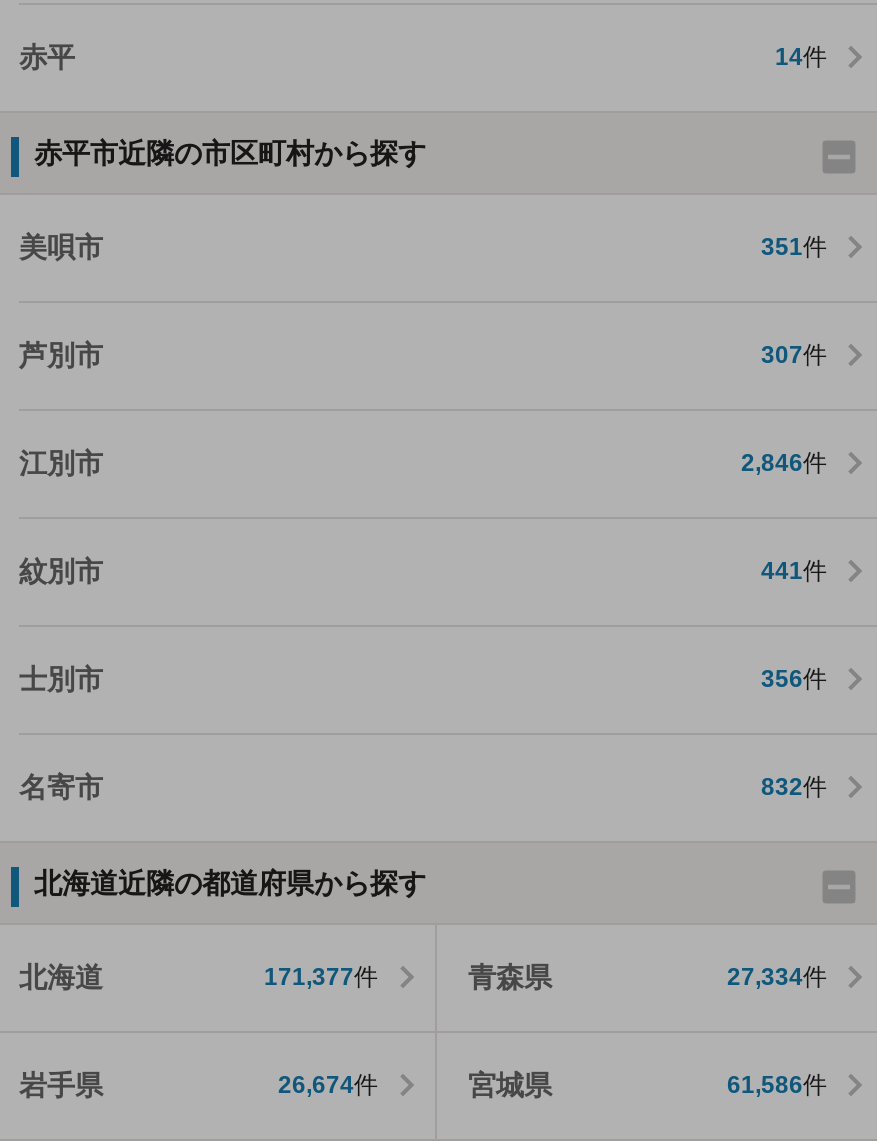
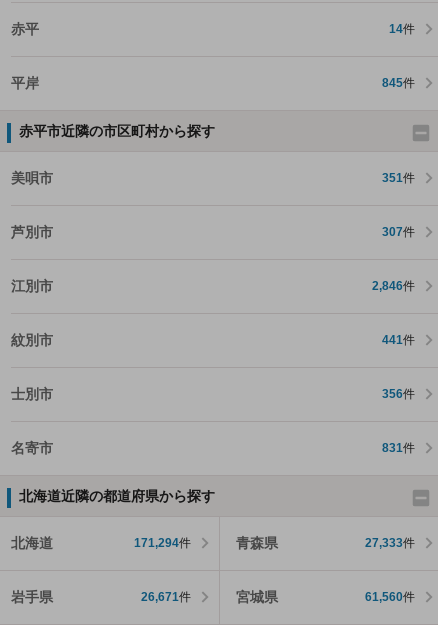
none -> [11,75,415,91] 平岸 | 845件
[761,774,827,802] 832件 -> [382,441,415,455] 831件
[264,964,378,992] 171,377件 -> [133,536,190,550] 171,294件
[727,964,827,992] 27,334件 -> [365,536,415,550] 27,333件
[278,1072,378,1100] 26,674件 -> [140,590,190,604] 26,671件
[727,1072,827,1100] 61,586件 -> [365,590,415,604] 61,560件

